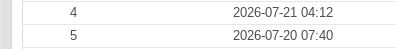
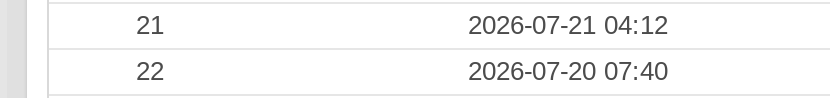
[70,5,77,20] 4 -> [136,10,164,40] 21
[70,28,77,43] 5 -> [136,56,164,86] 22

